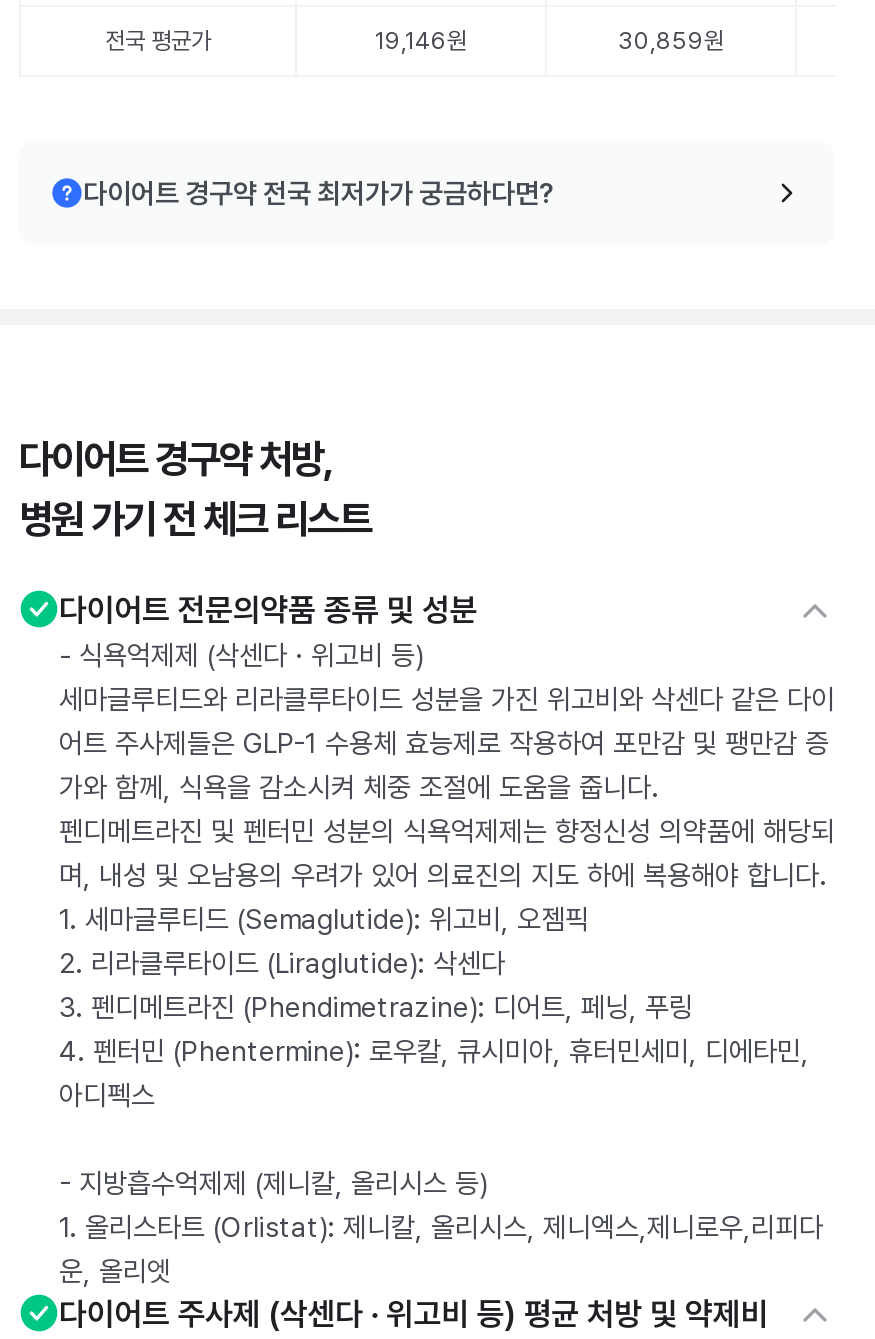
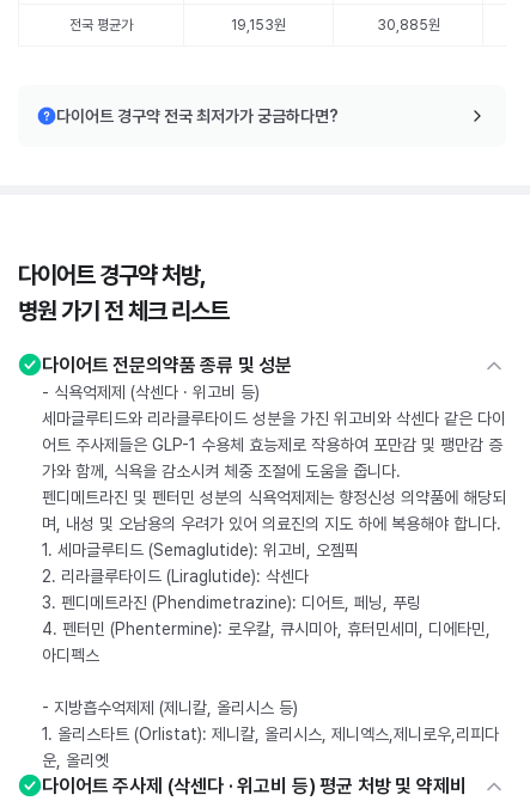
[375,27,724,55] 19,146원 | 30,859원 -> [231,17,440,33] 19,153원 | 30,885원

